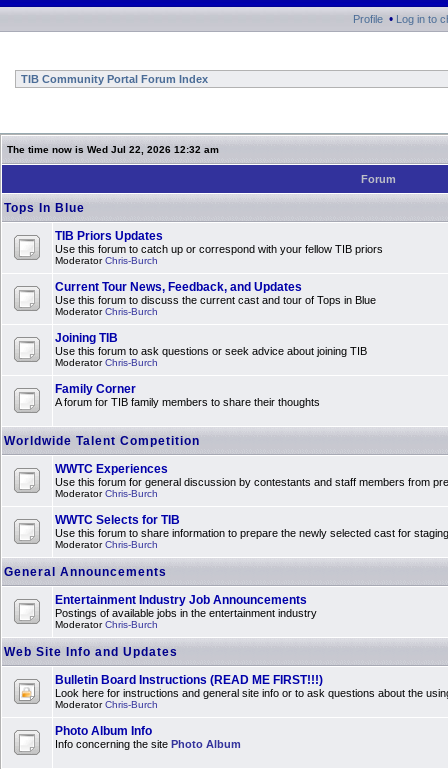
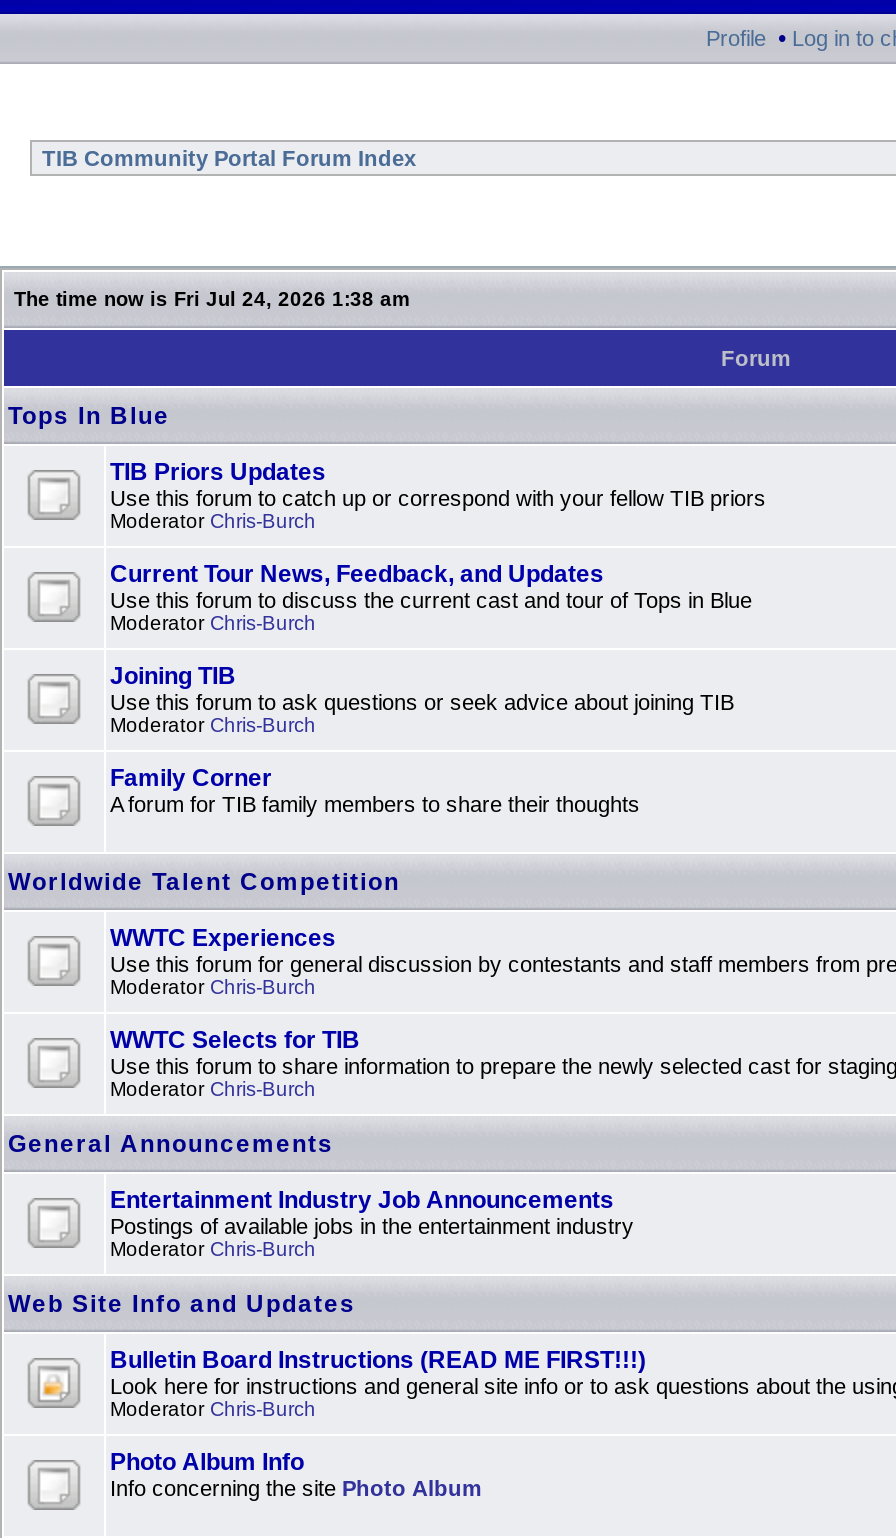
[7,144,219,155] The time now is Wed Jul 22, 2026 12:32 am -> [14,288,410,310] The time now is Fri Jul 24, 2026 1:38 am

